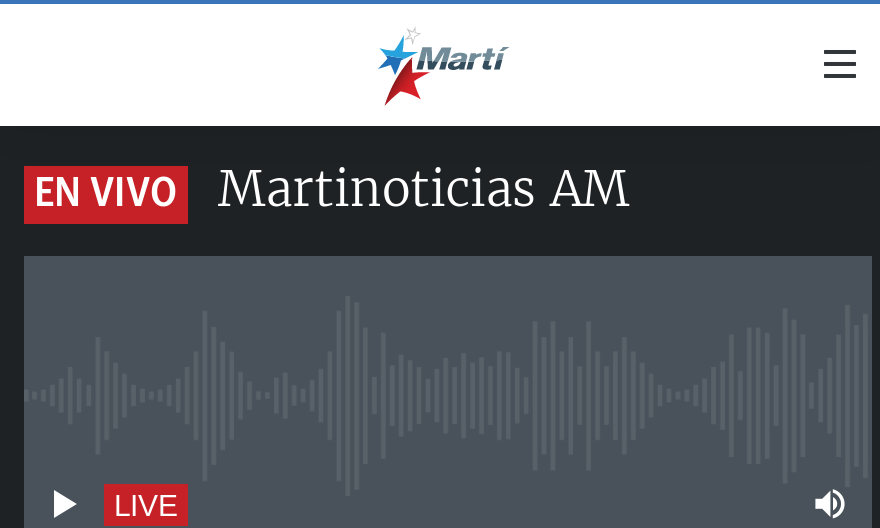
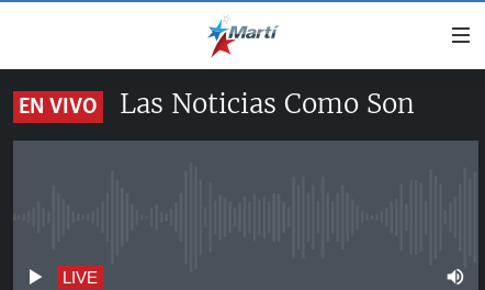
[218,158,630,220] Martinoticias AM -> [120,87,415,121] Las Noticias Como Son

